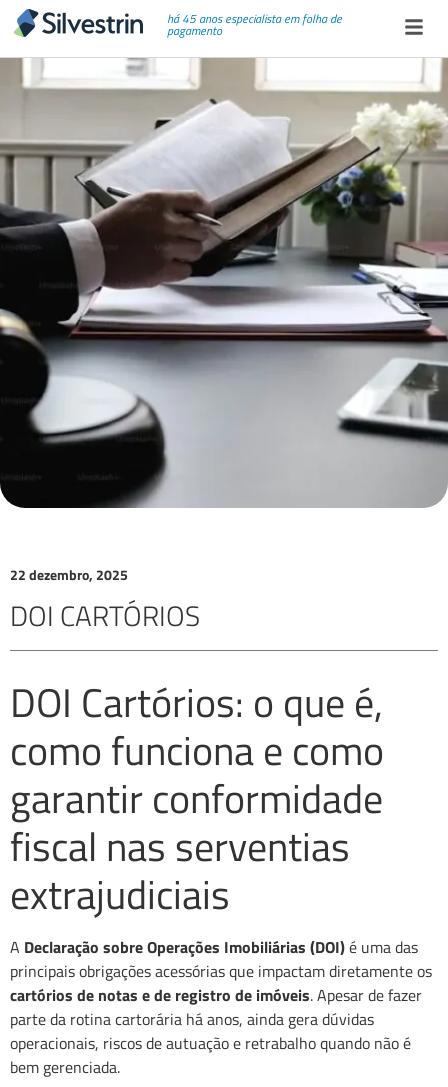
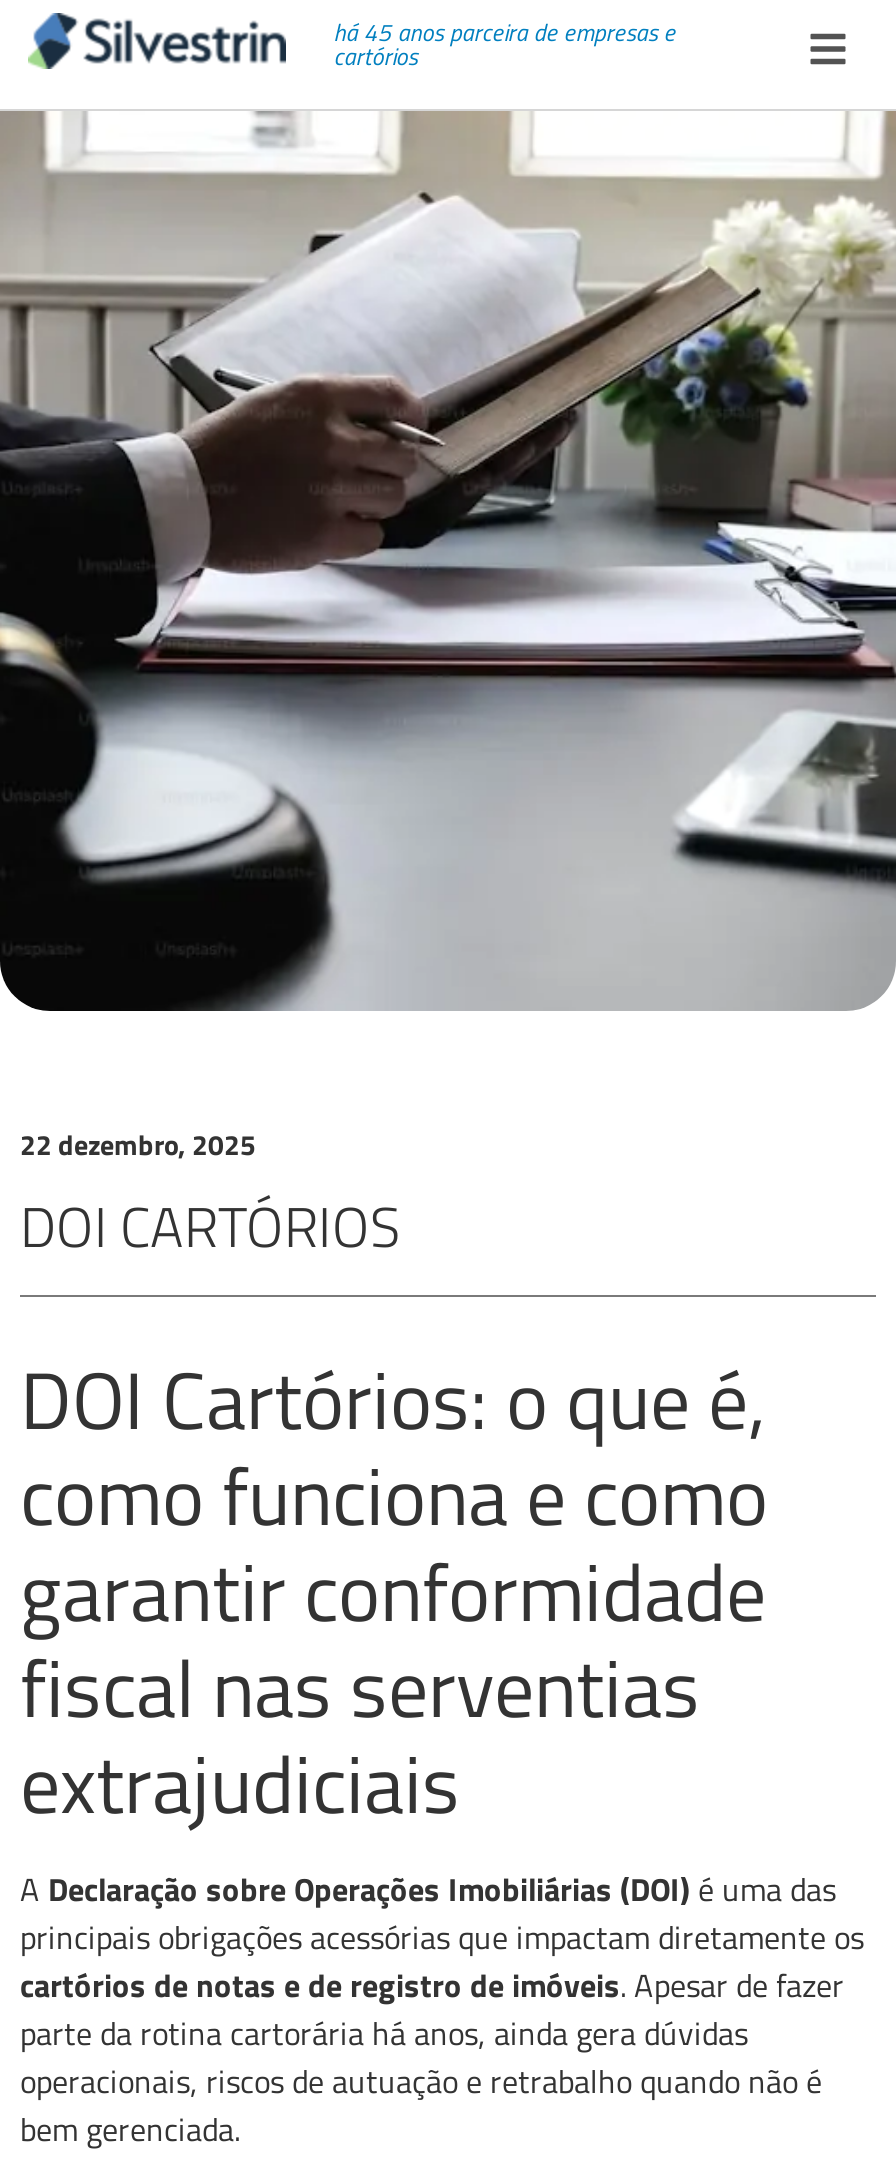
[167,9,342,40] há 45 anos especialista em folha de | pagamento -> [334,13,676,75] há 45 anos parceira de empresas e | cartórios

